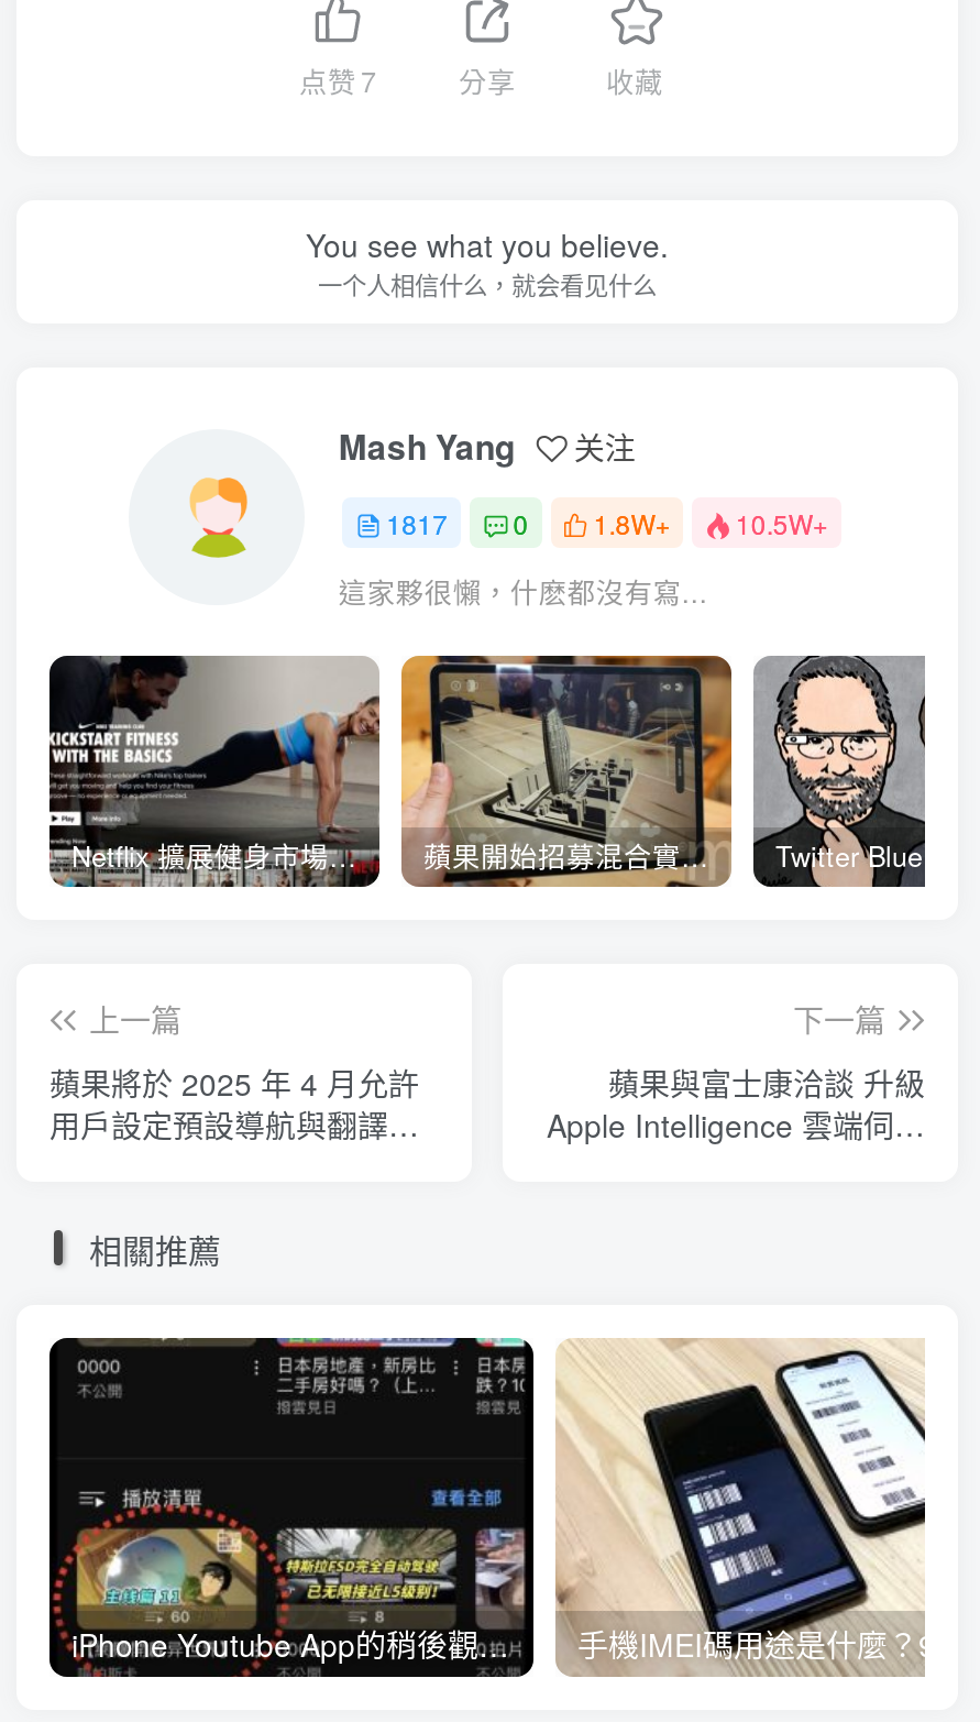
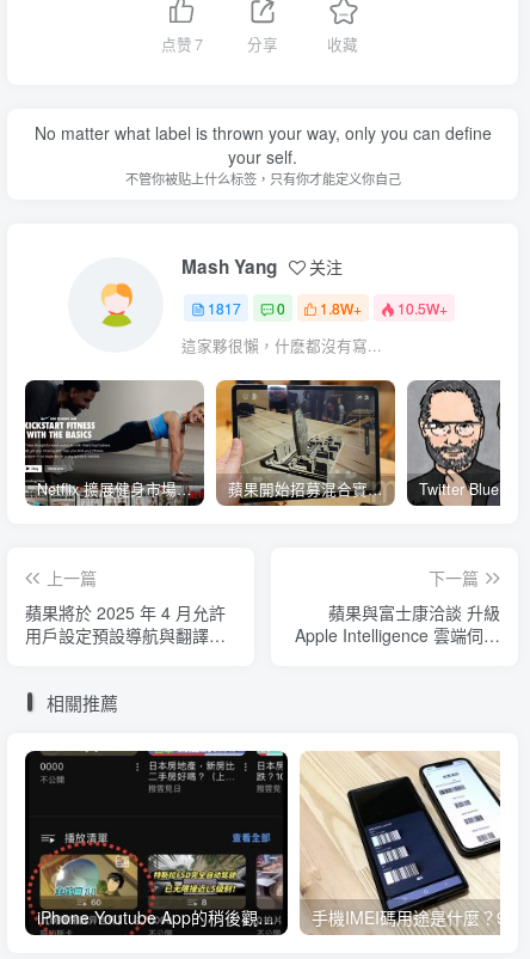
[306,222,669,301] You see what you believe. | 一个人相信什么，就会看见什么 -> [34,121,491,188] No matter what label is thrown your way, only you can define | your self. | 不管你被贴上什么标签，只有你才能定义你自己

